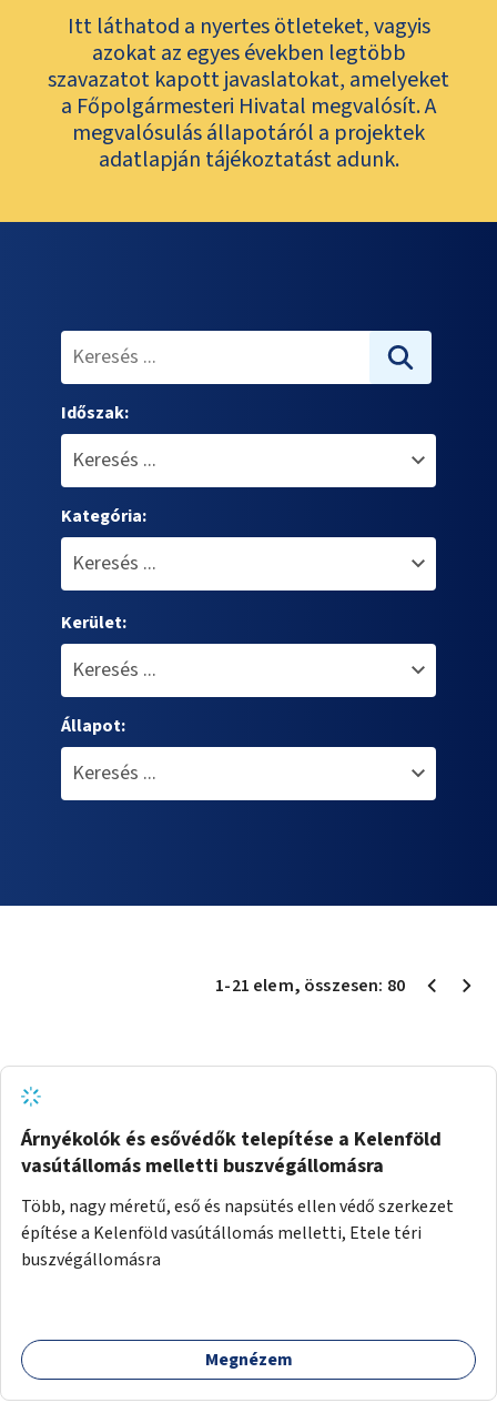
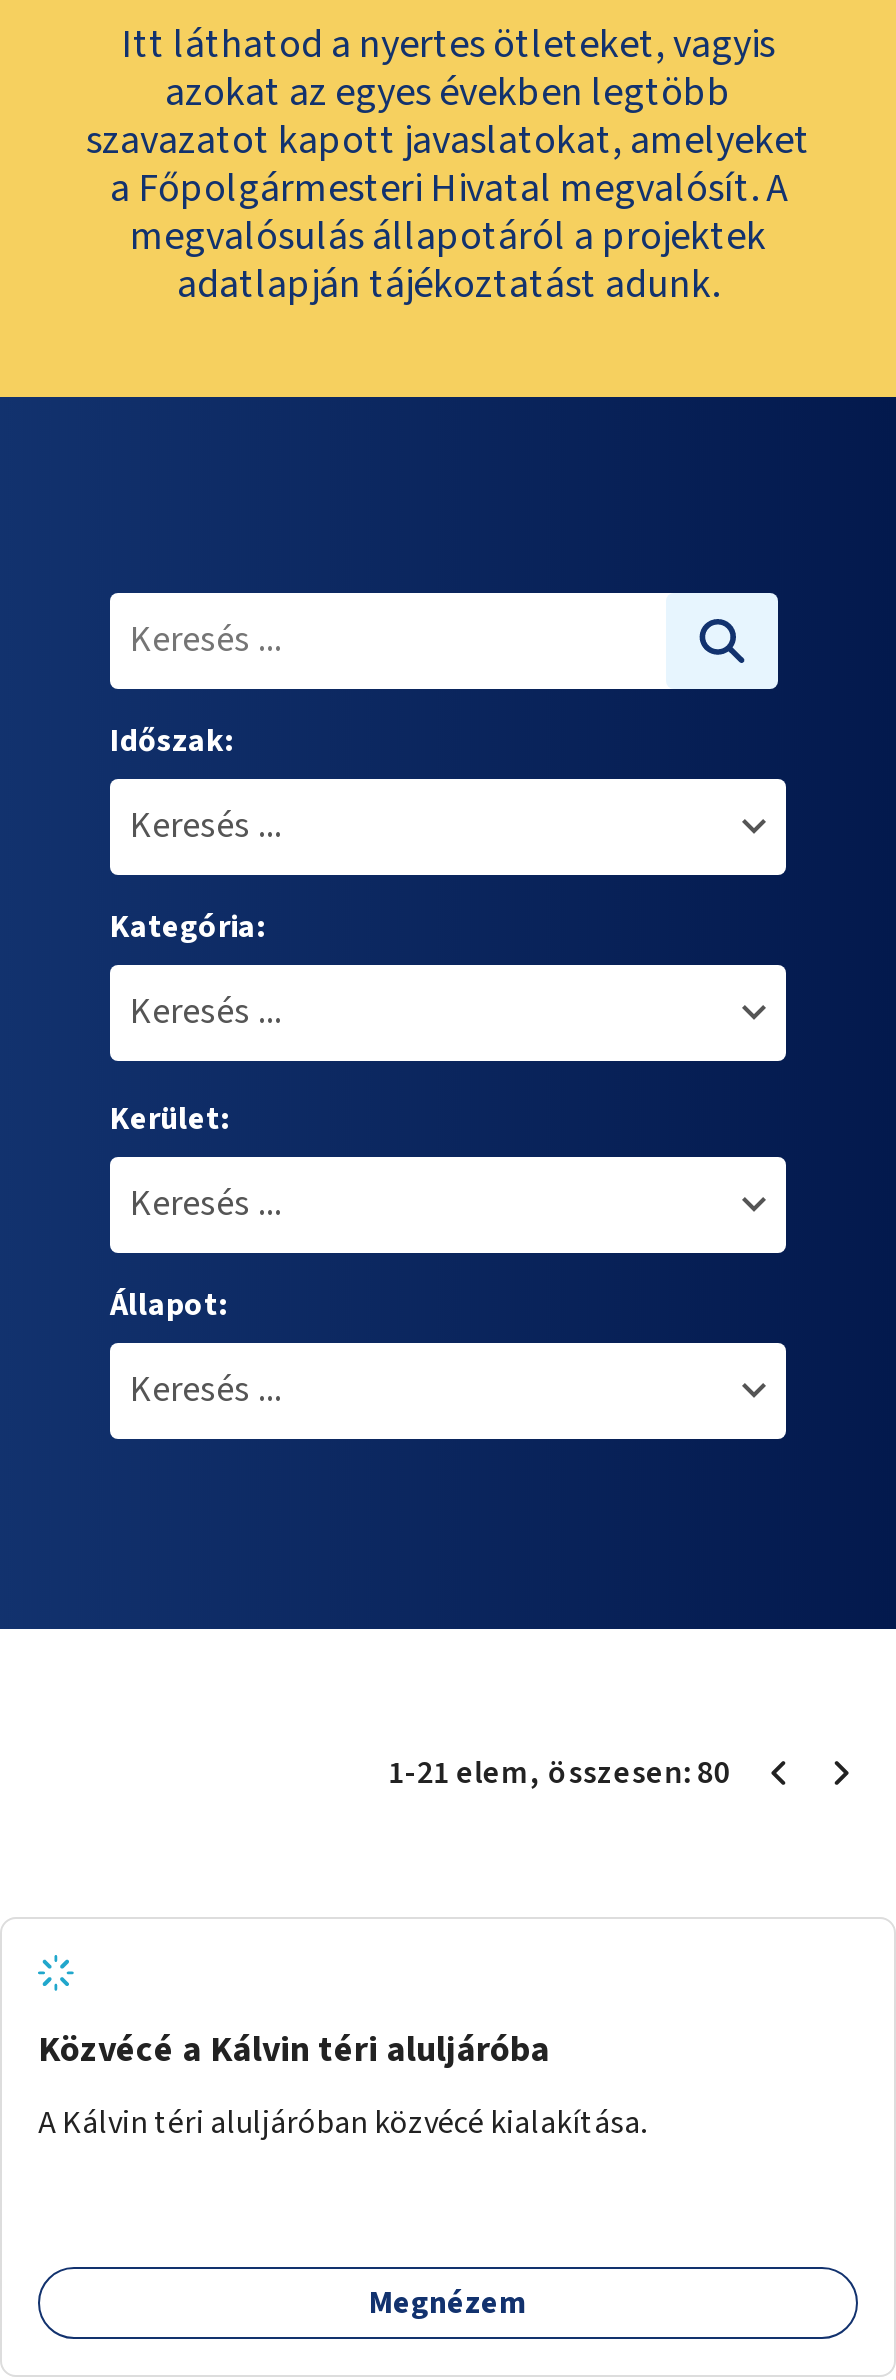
[21,1125,442,1180] Árnyékolók és esővédők telepítése a Kelenföld | vasútállomás melletti buszvégállomásra -> [38,2025,550,2075] Közvécé a Kálvin téri aluljáróba
[21,1194,454,1272] Több, nagy méretű, eső és napsütés ellen védő szerkezet | építése a Kelenföld vasútállomás melletti, Etele téri | buszvégállomásra -> [38,2101,646,2145] A Kálvin téri aluljáróban közvécé kialakítása.

